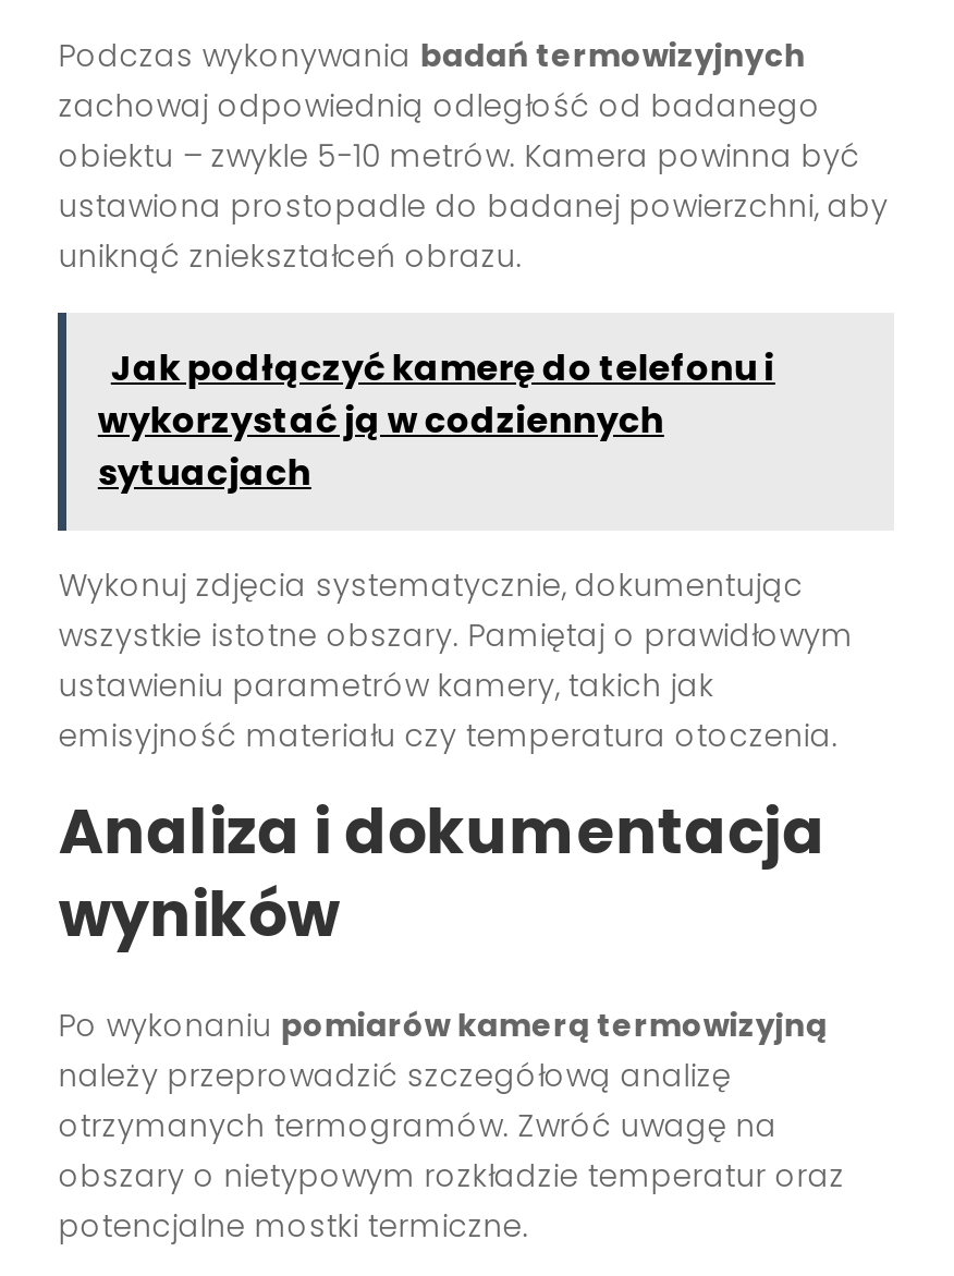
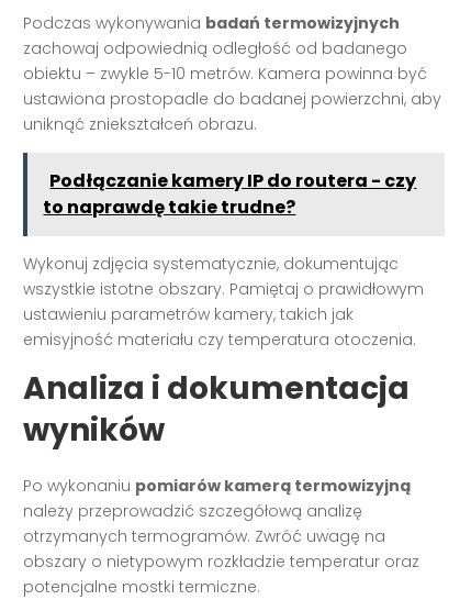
[98,343,775,498] Jak podłączyć kamerę do telefonu i | wykorzystać ją w codziennych | sytuacjach -> [43,168,417,220] Podłączanie kamery IP do routera - czy | to naprawdę takie trudne?

